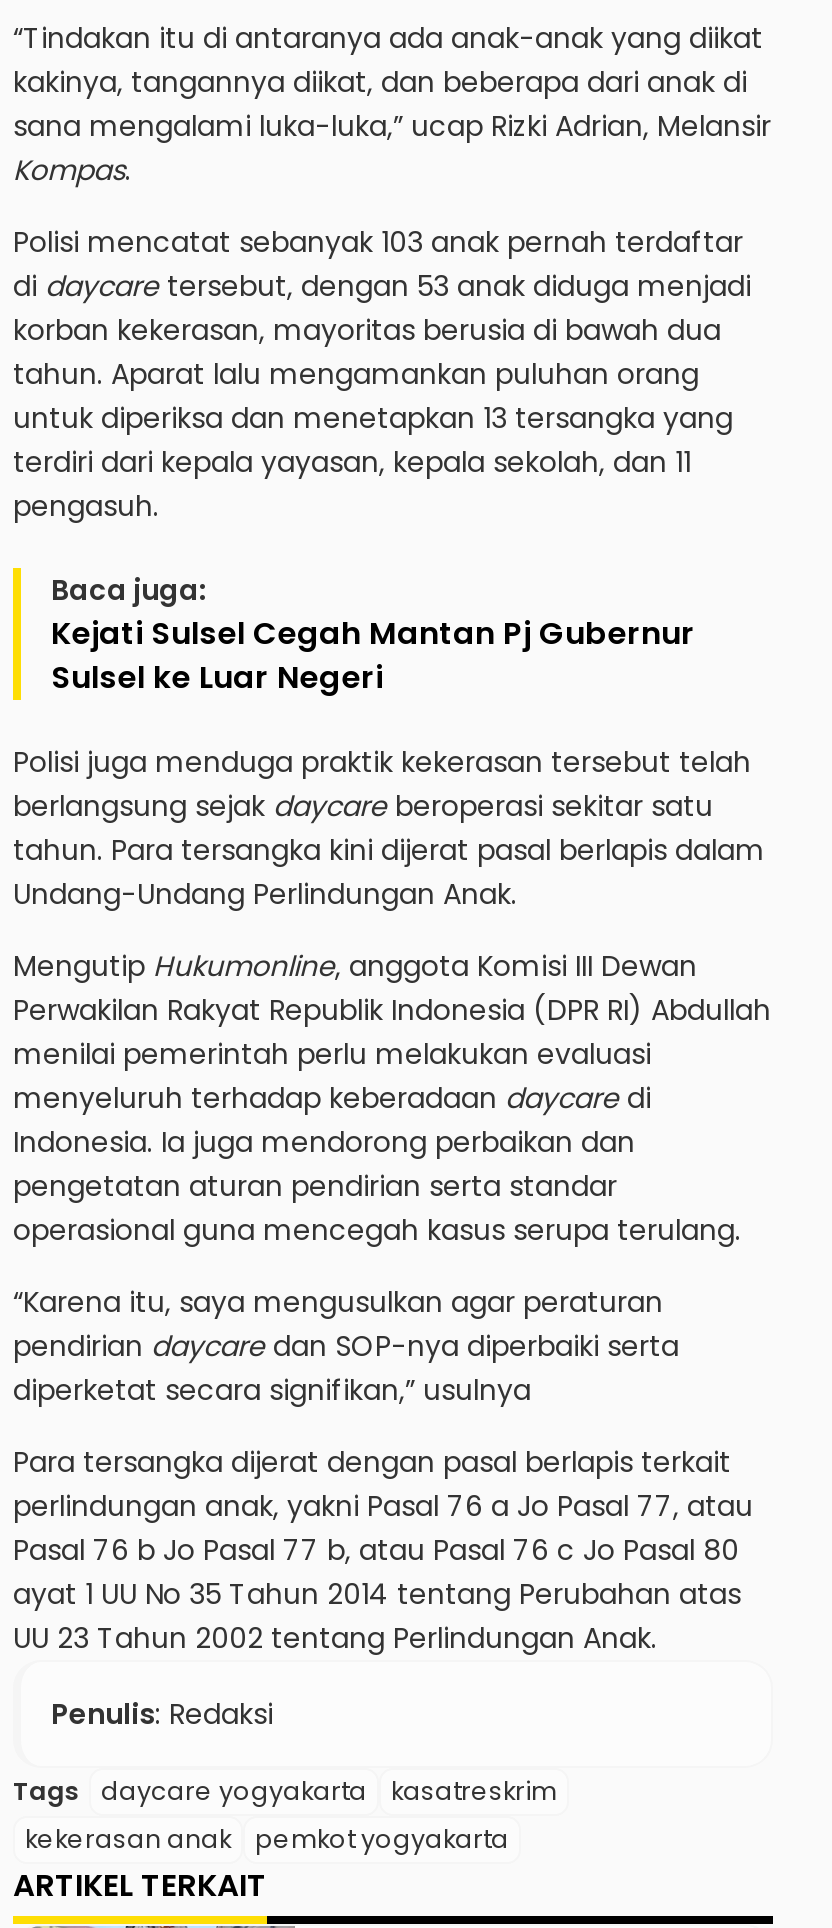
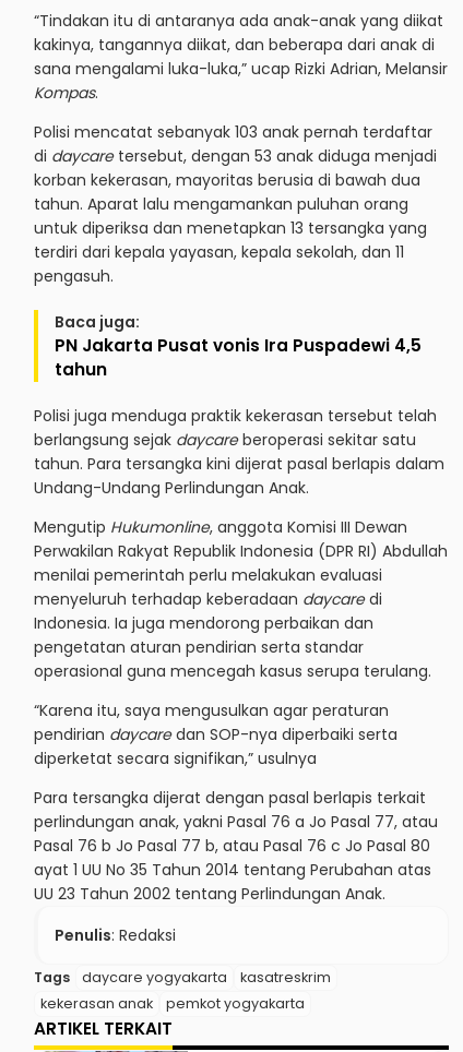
[51,612,695,698] Kejati Sulsel Cegah Mantan Pj Gubernur | Sulsel ke Luar Negeri -> [55,334,422,381] PN Jakarta Pusat vonis Ira Puspadewi 4,5 | tahun

